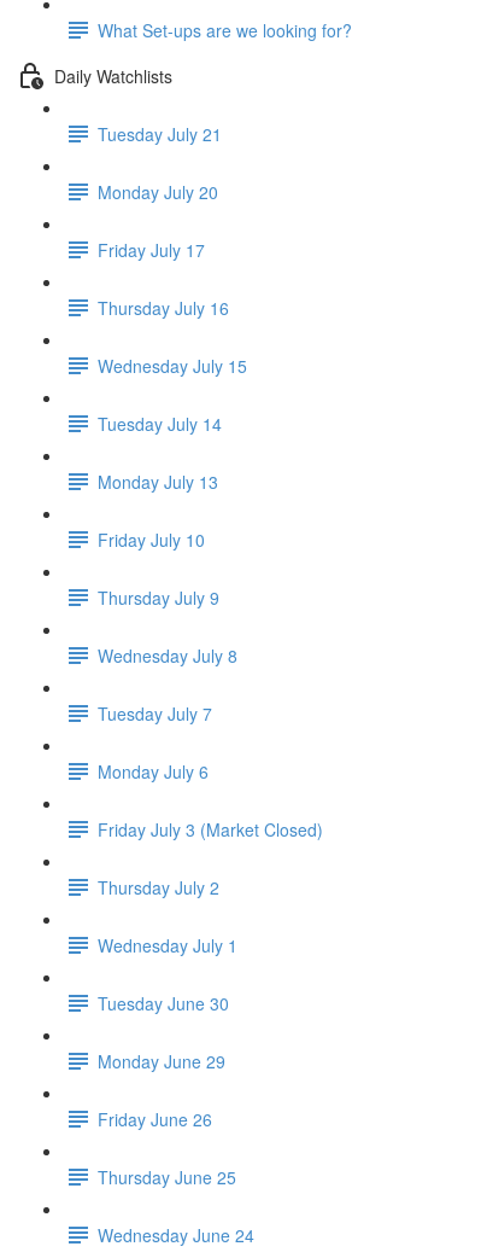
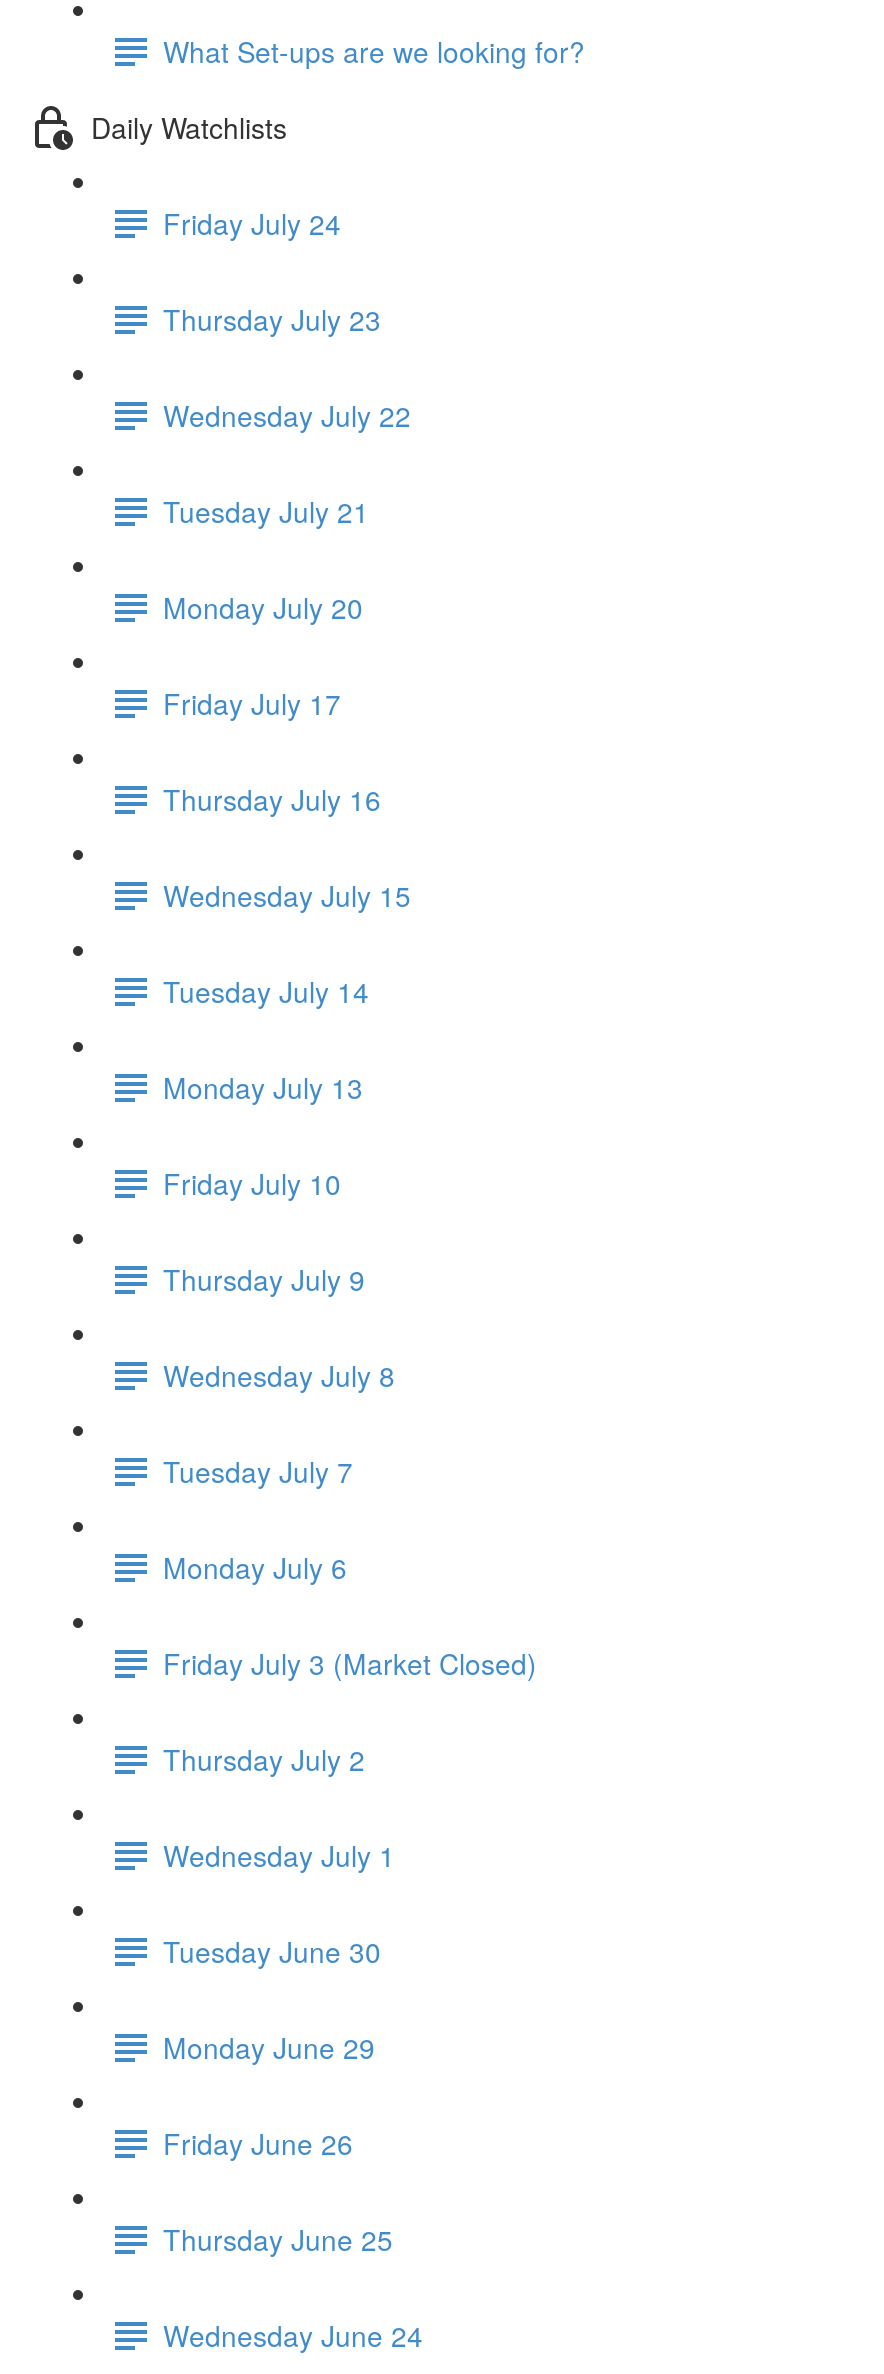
none -> [163,203,411,435] Friday July 24 | Thursday July 23 | Wednesday July 22

